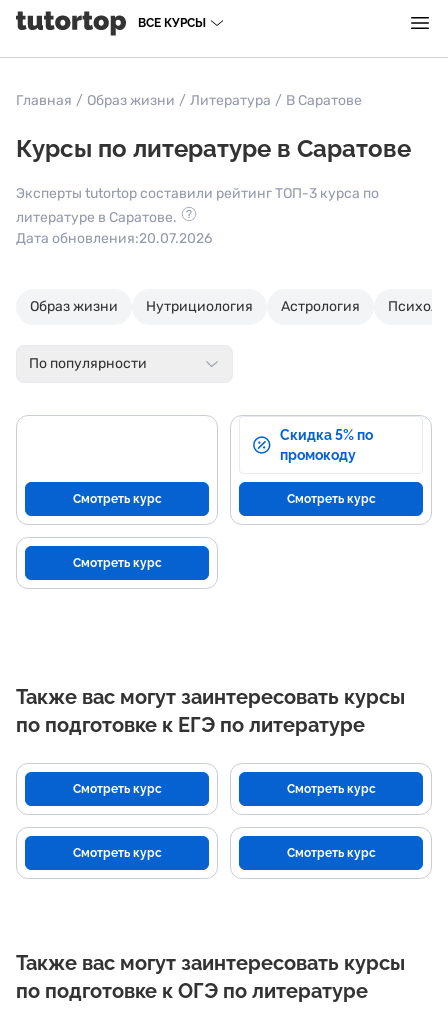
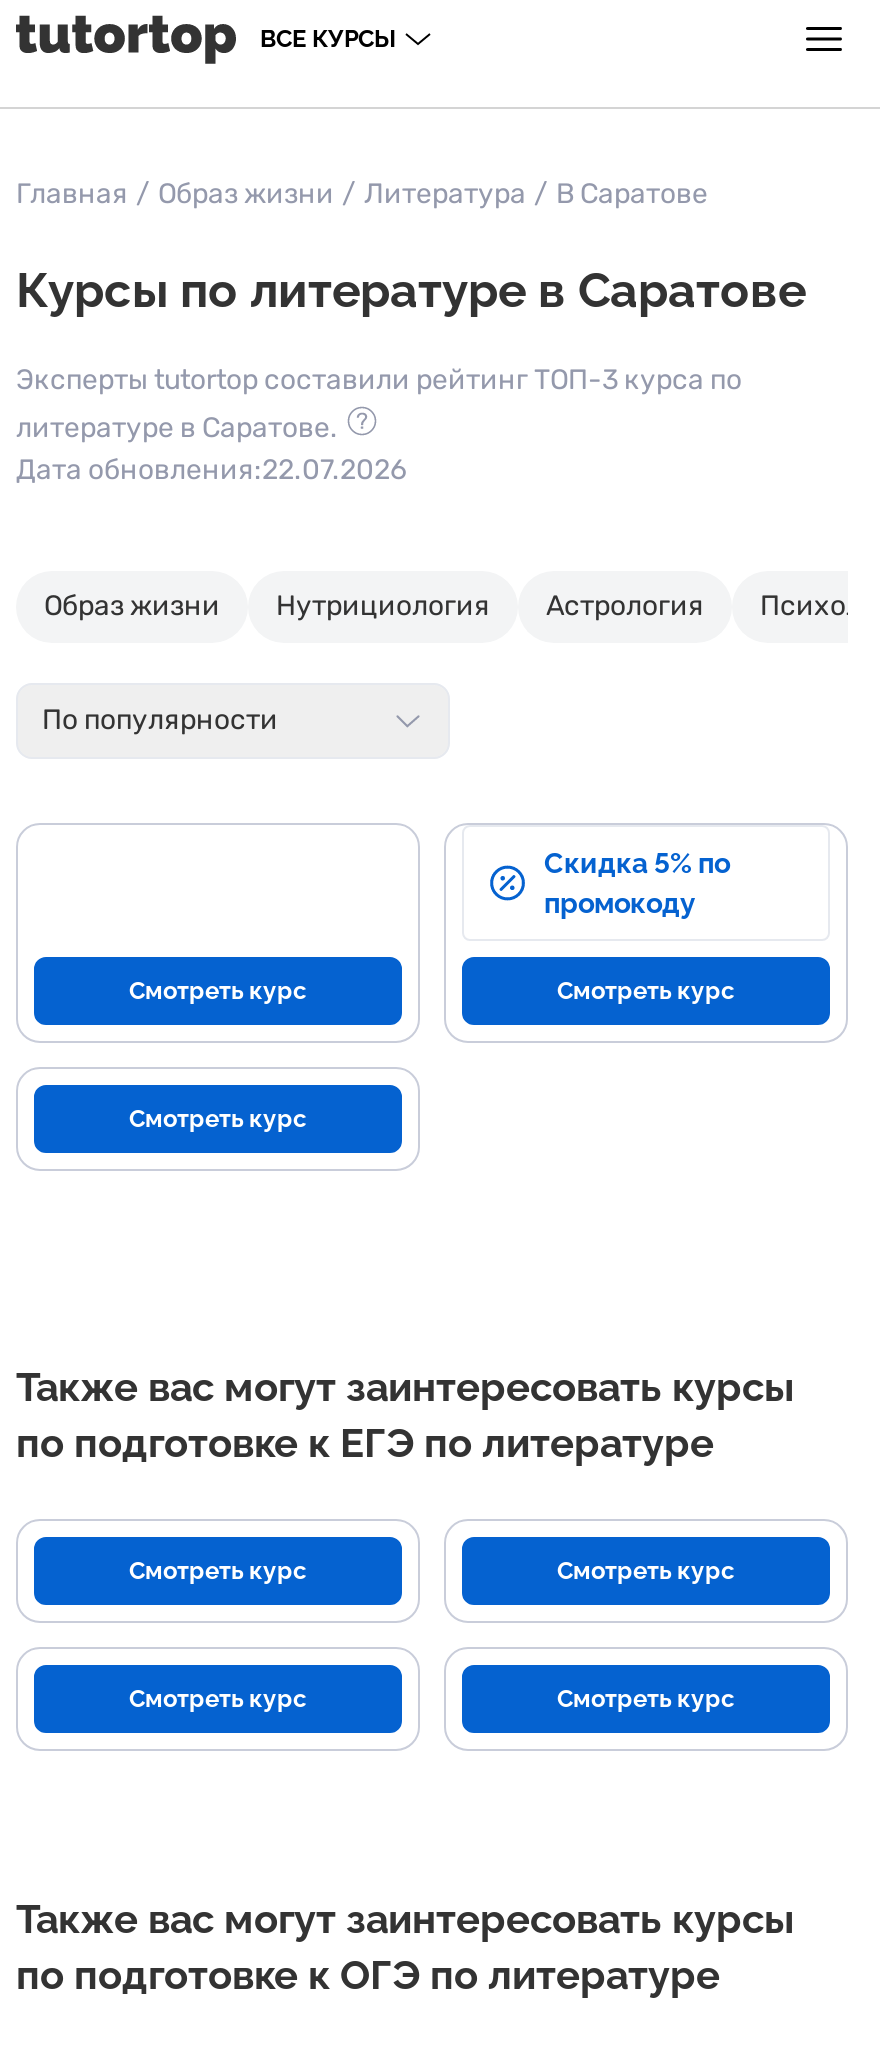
[16,230,212,247] Дата обновления:20.07.2026 -> [16,453,406,487] Дата обновления:22.07.2026

